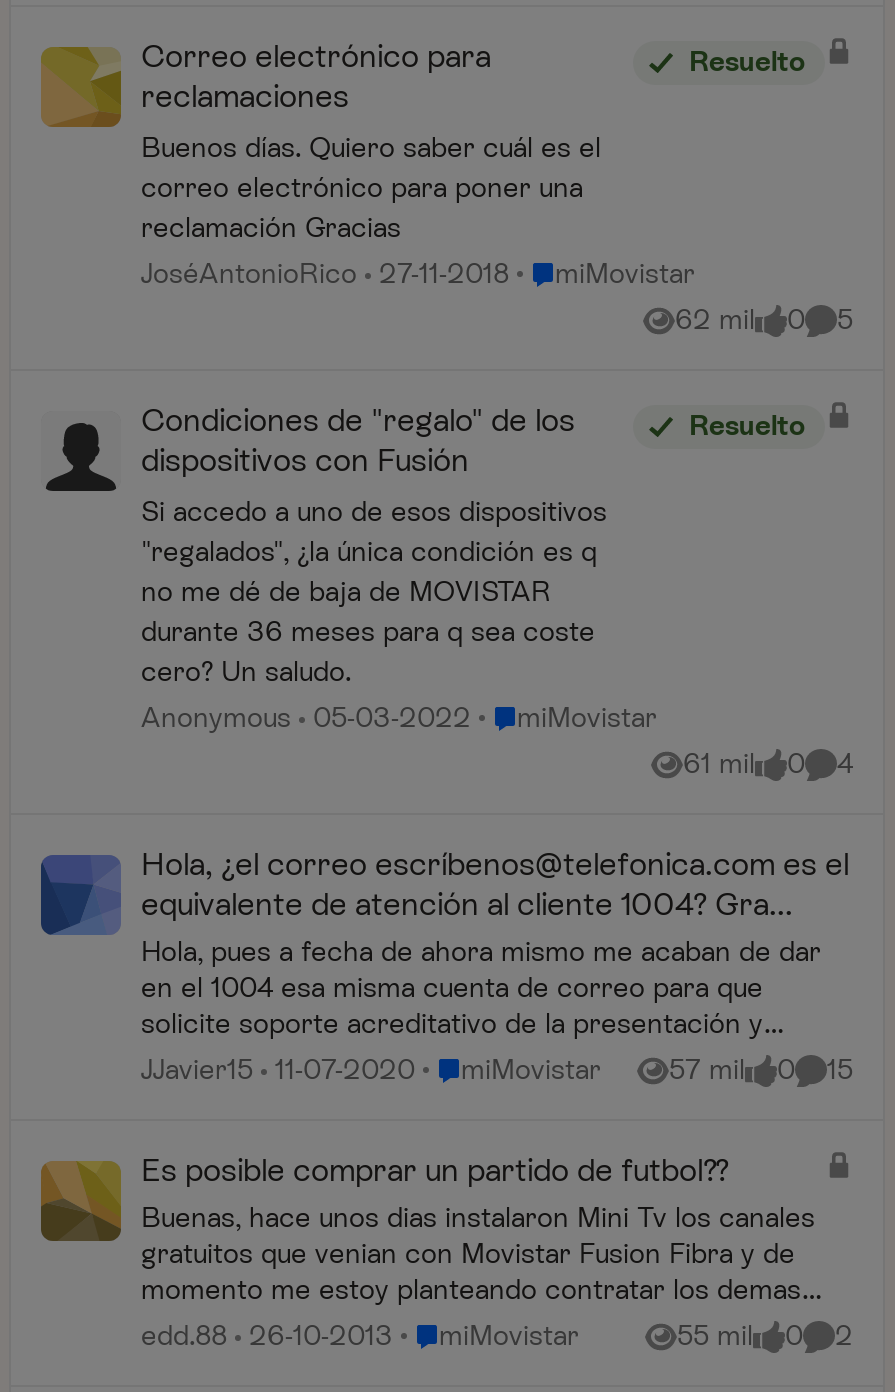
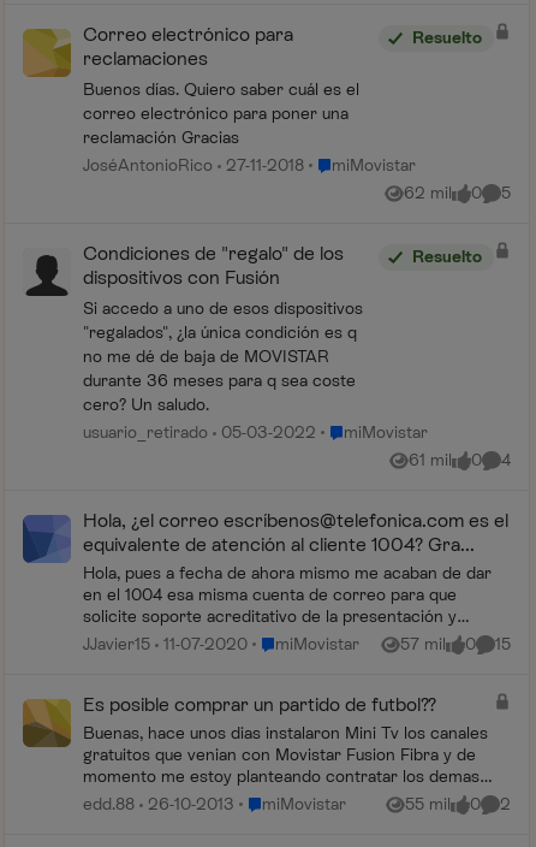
[141,701,291,735] Anonymous -> [83,422,208,443] usuario_retirado

